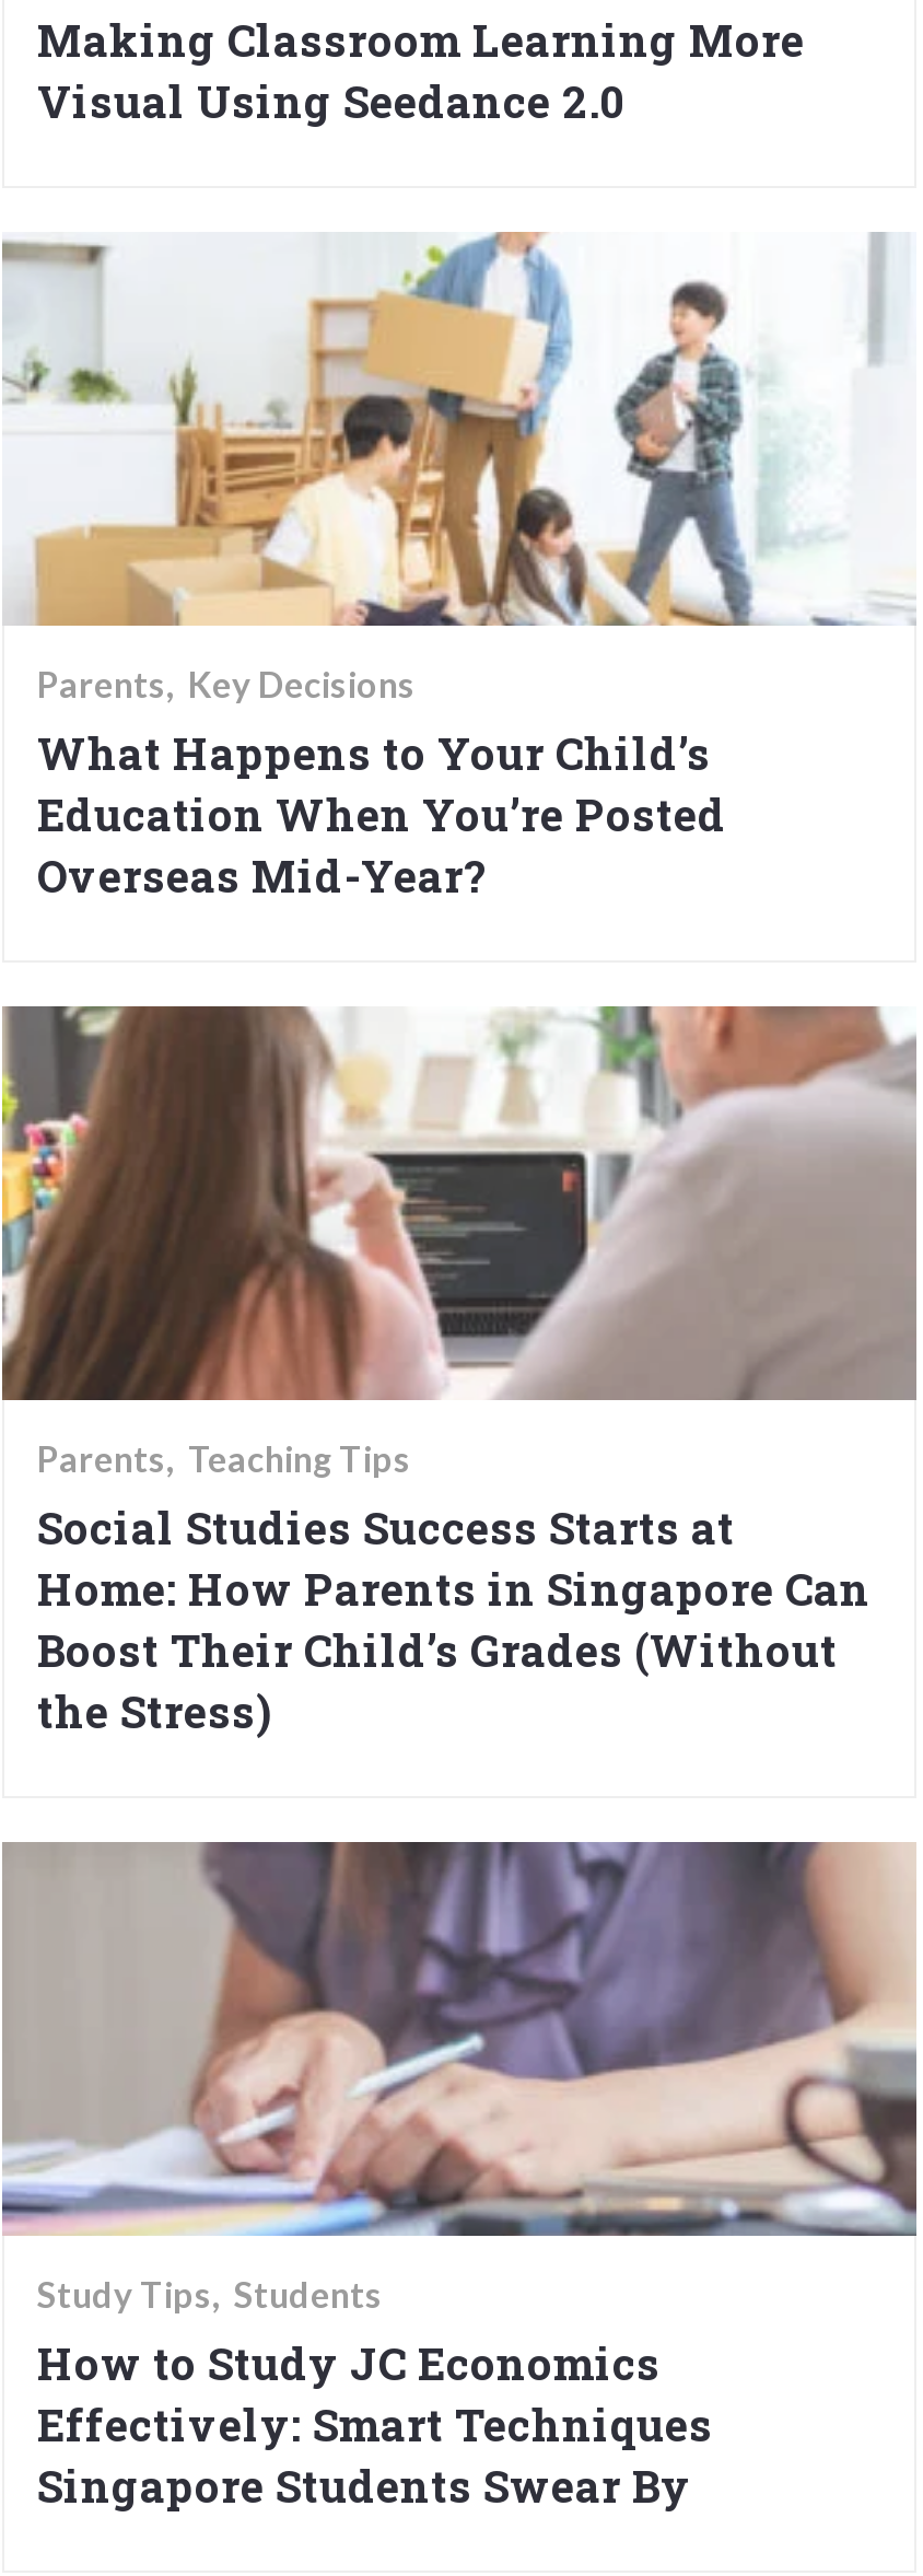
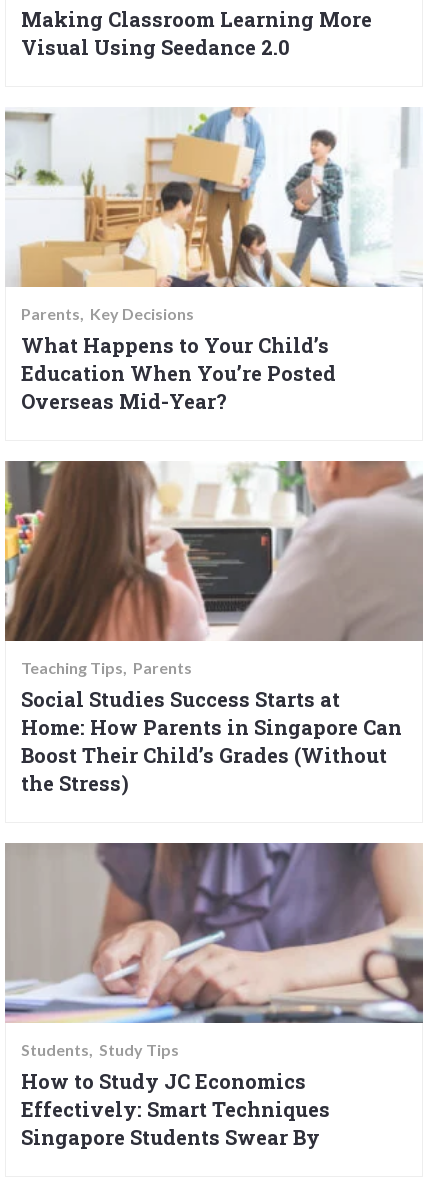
[37,1437,411,1479] Parents Teaching Tips -> [21,658,192,677] Teaching Tips Parents
[37,2273,383,2315] Study Tips Students -> [21,1040,179,1059] Students Study Tips

